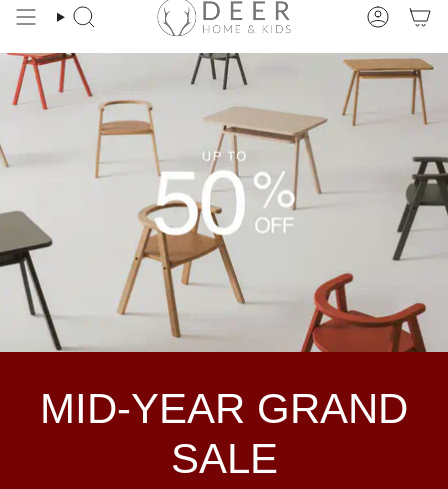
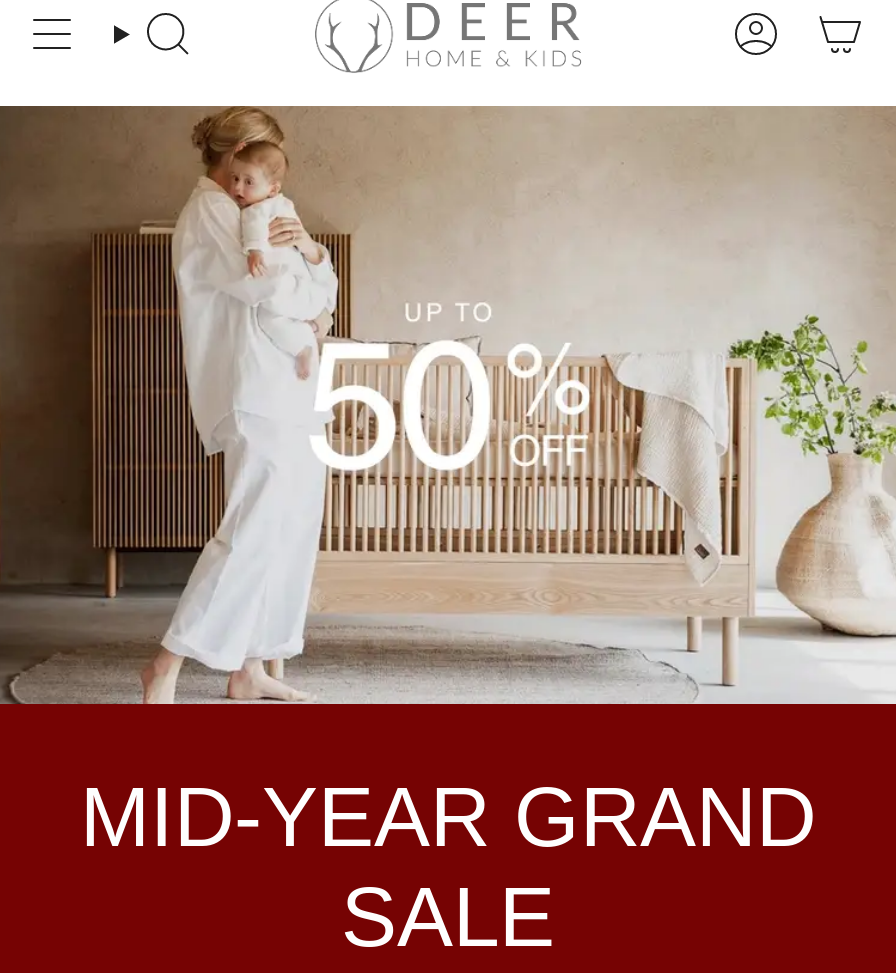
[3,52,445,353] [image] -> [6,104,890,706] [image]

